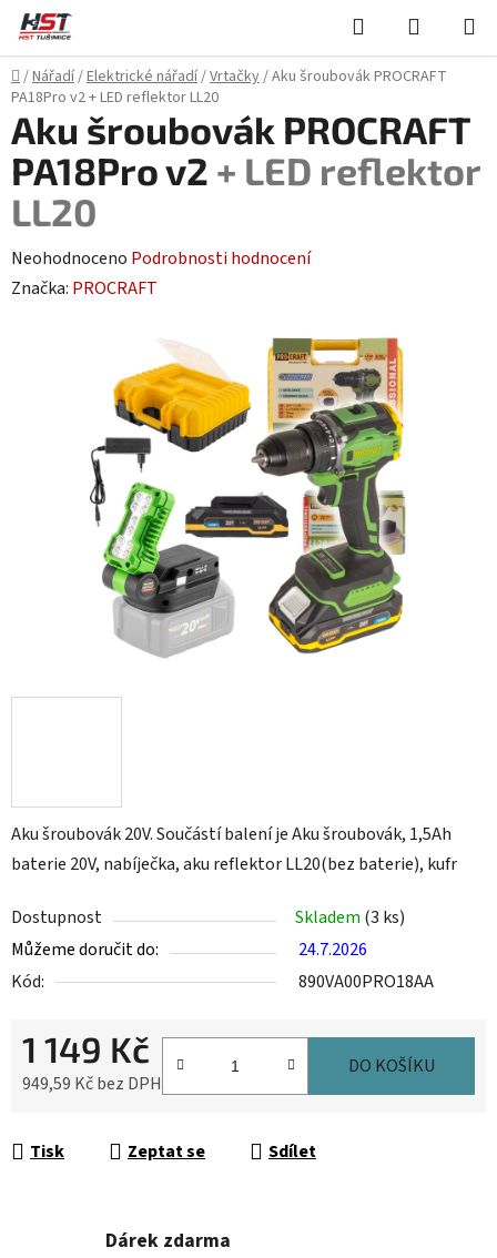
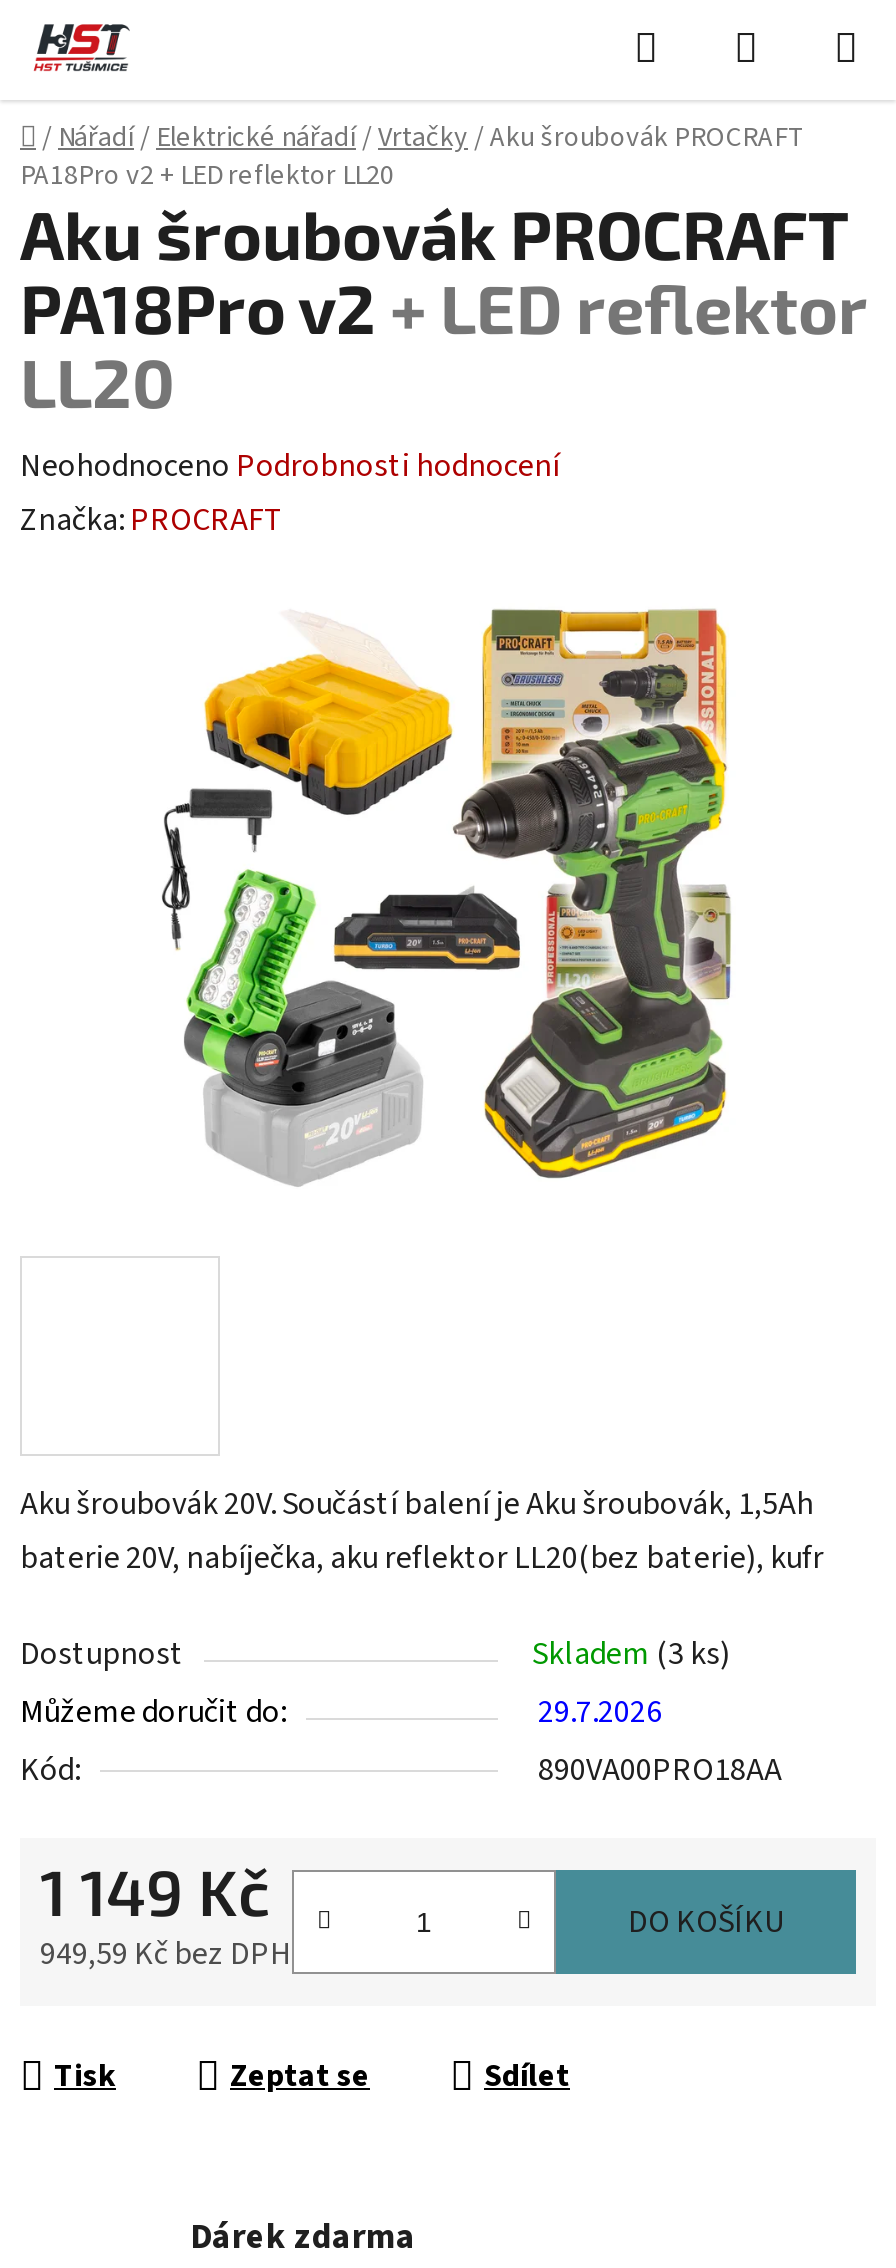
[298,938,367,962] 24.7.2026 -> [538,1690,662,1734] 29.7.2026

